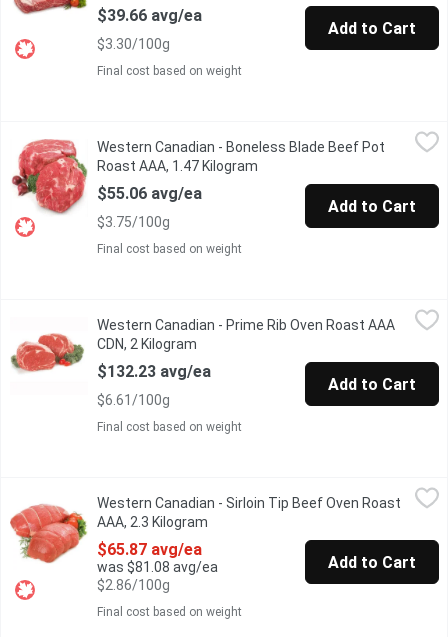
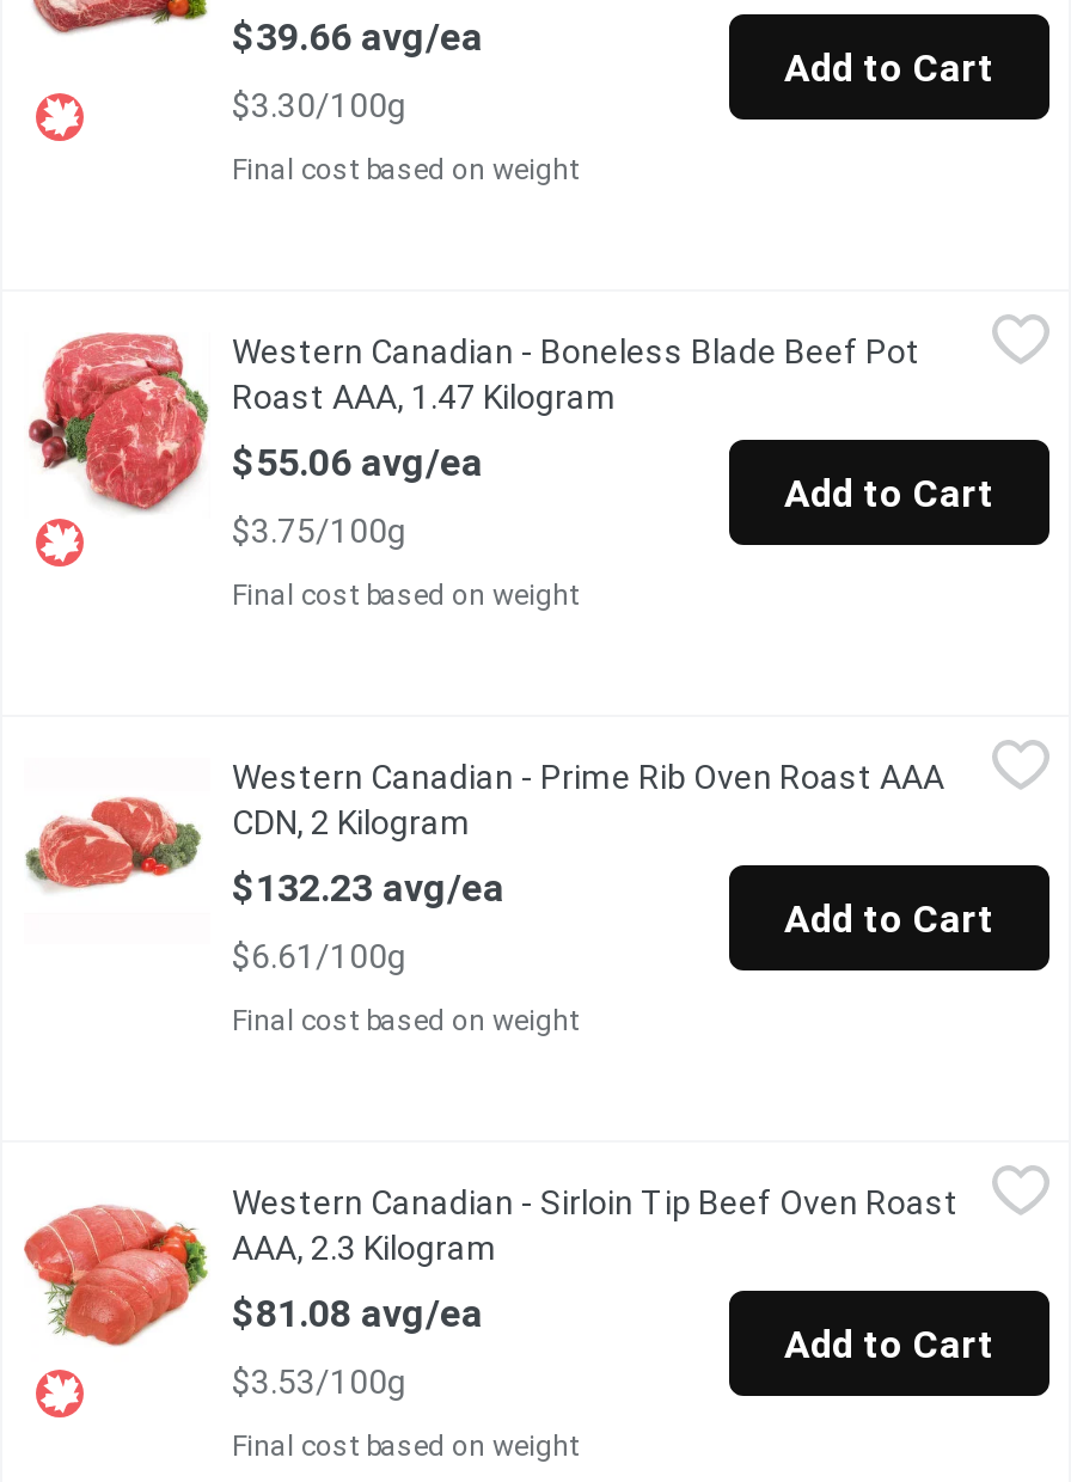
[97,540,218,593] $65.87 avg/ea | was $81.08 avg/ea | $2.86/100g -> [232,1291,483,1401] $81.08 avg/ea | $3.53/100g

